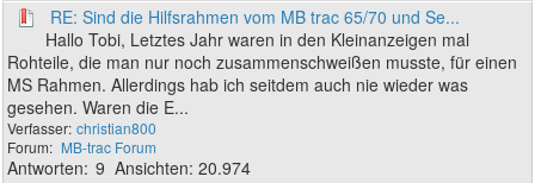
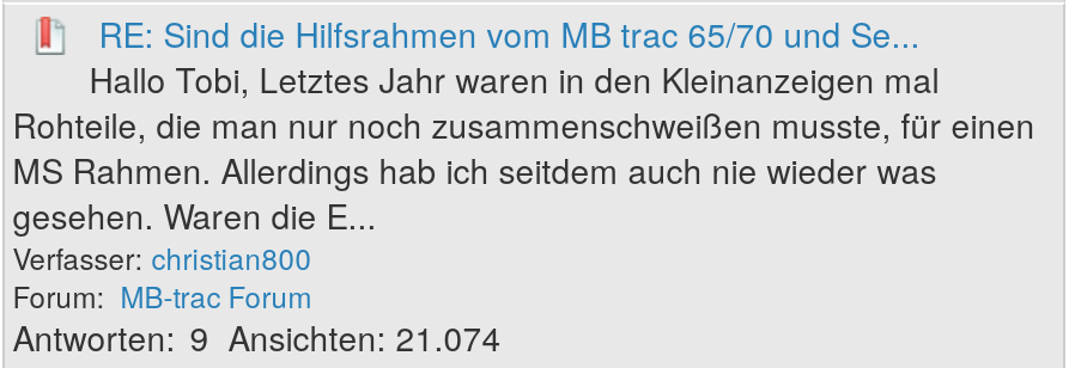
[198,156,251,179] 20.974 -> [396,313,501,361] 21.074

